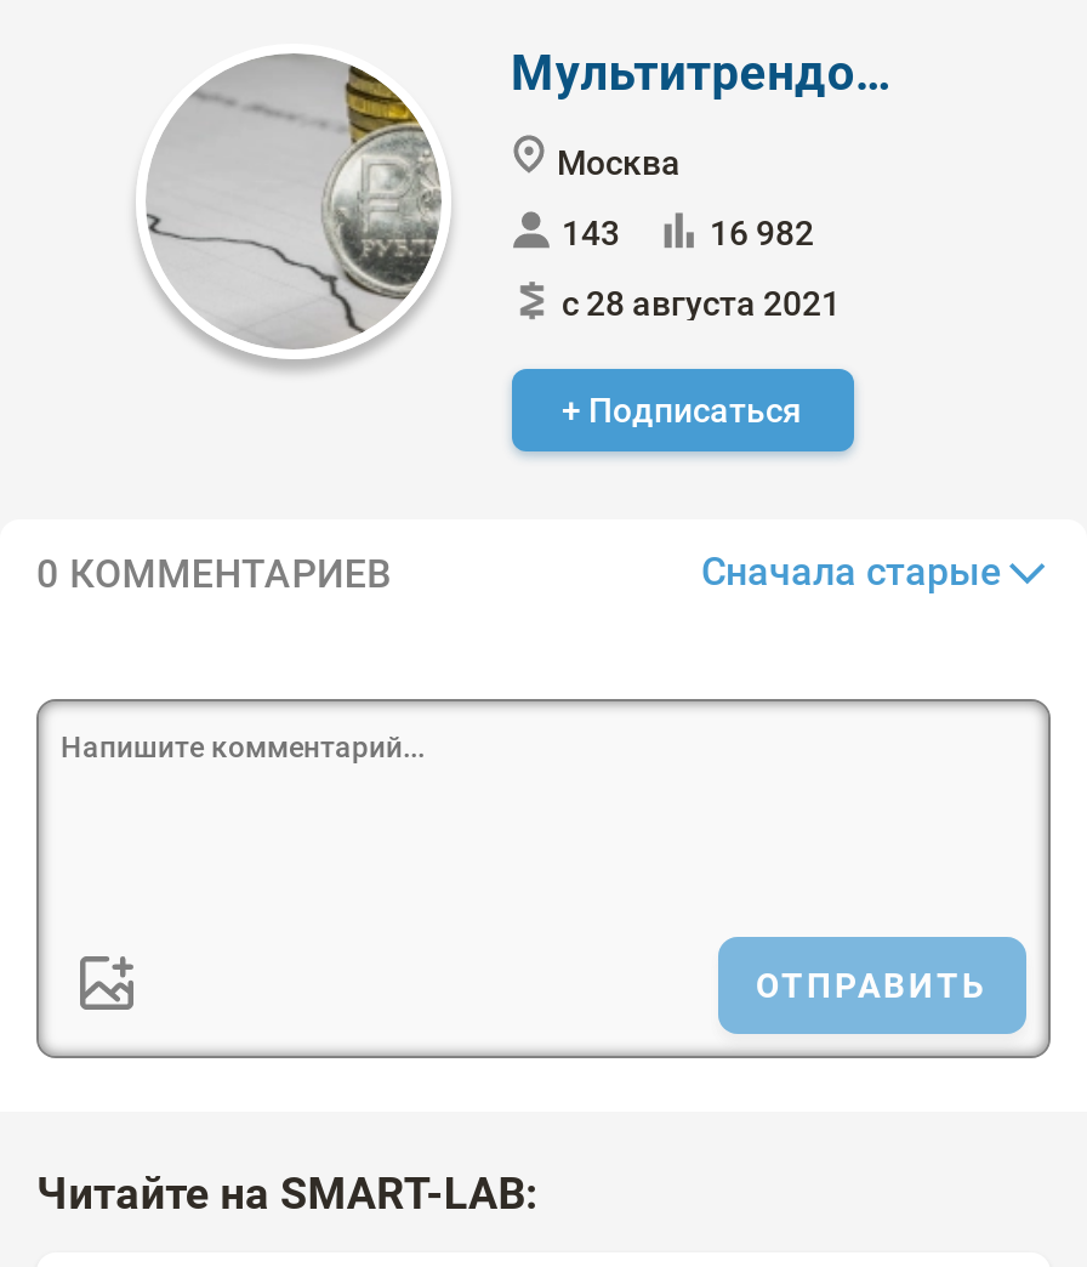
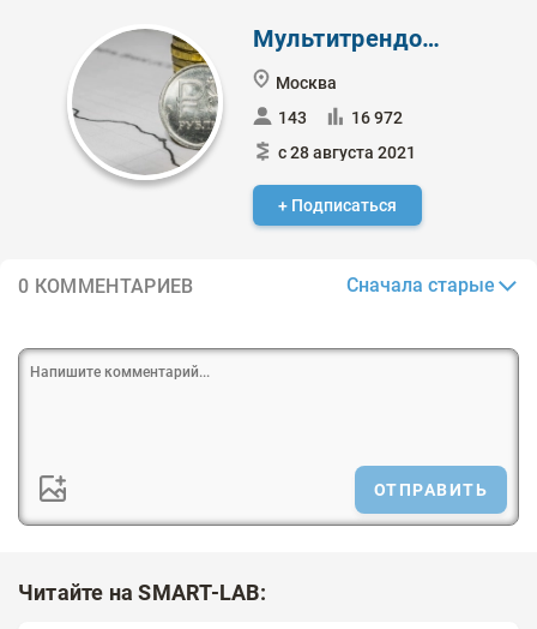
[710,214,814,252] 16 982 -> [351,108,402,127] 16 972

